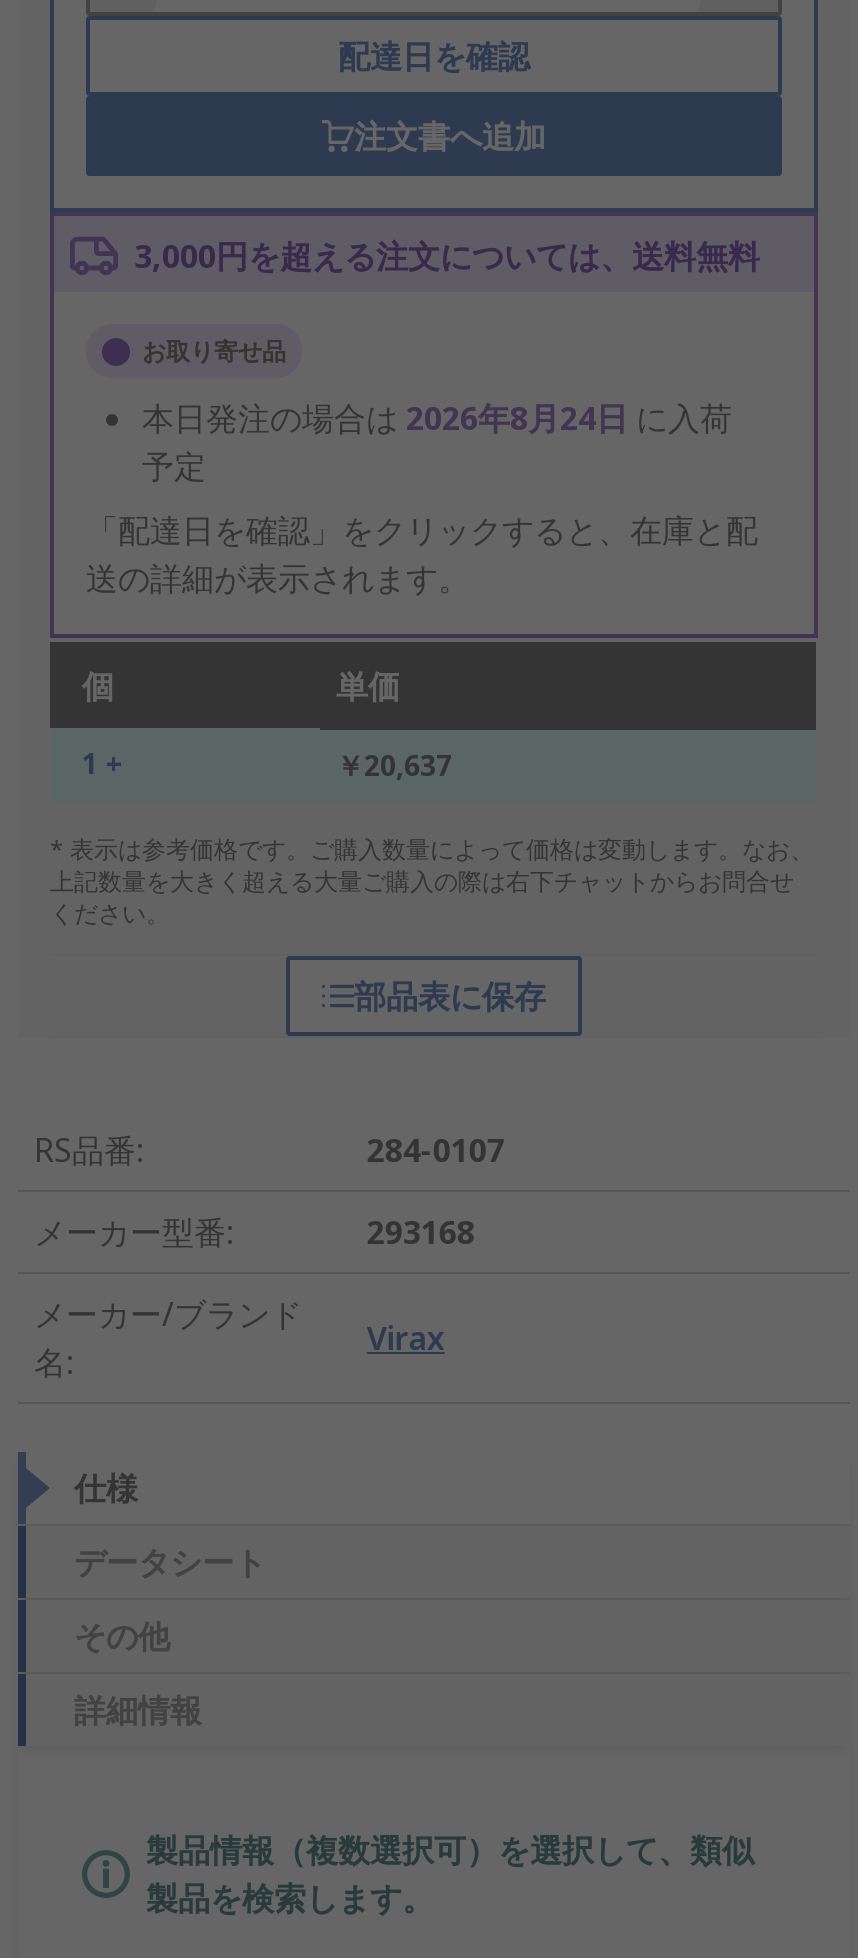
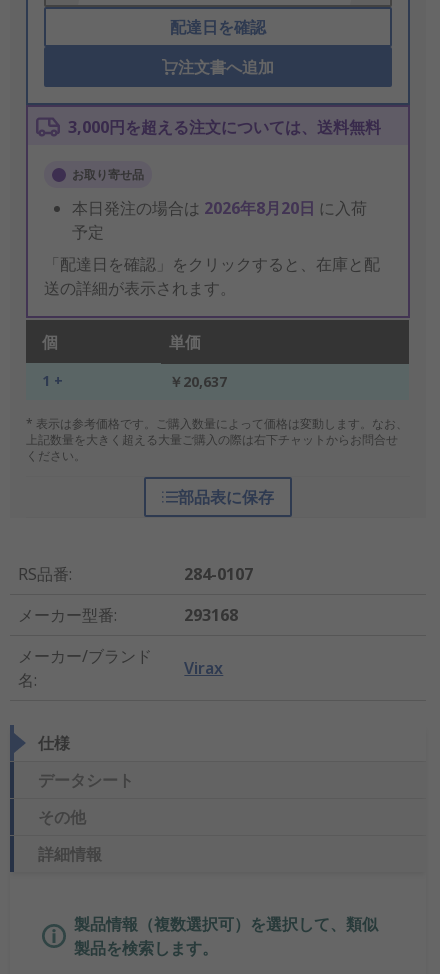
[142,397,732,441] 本日発注の場合は2026年8月24日に入荷 -> [72,197,367,219] 本日発注の場合は2026年8月20日に入荷

